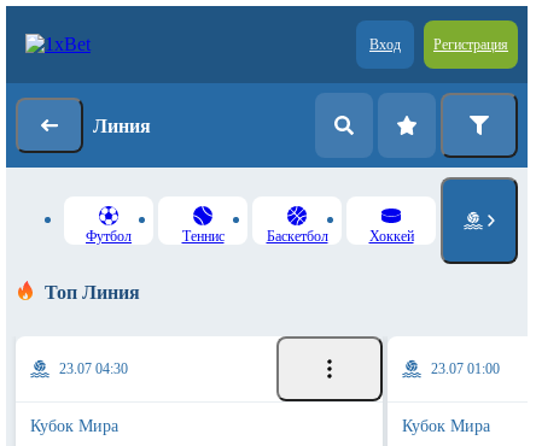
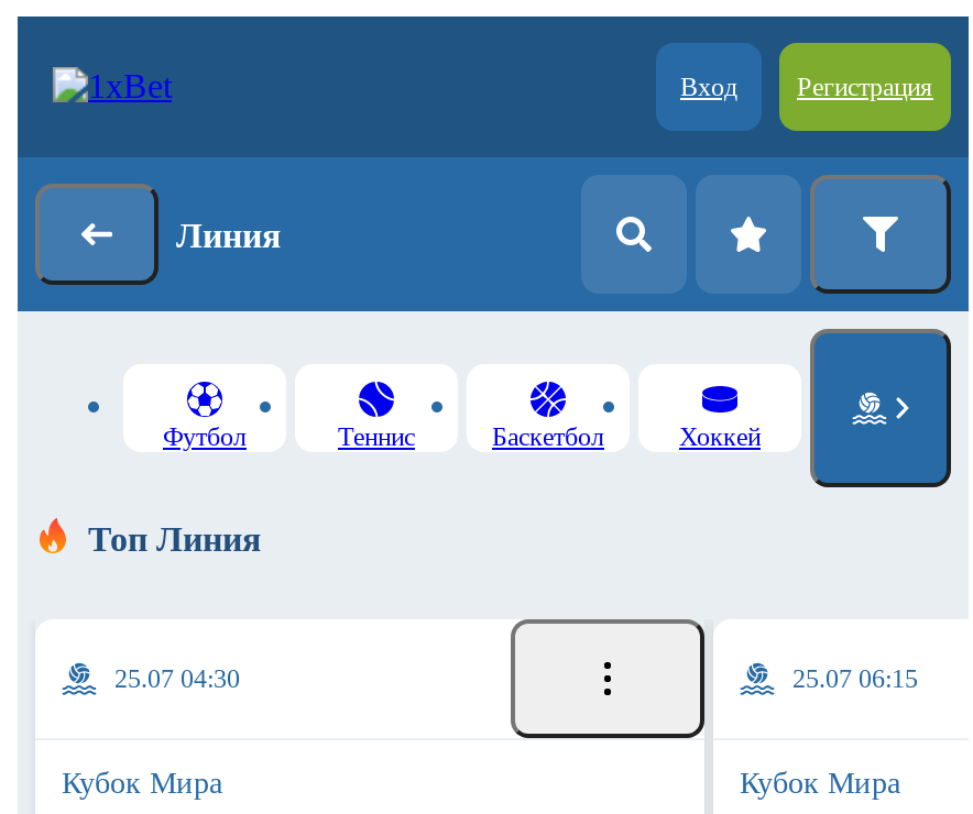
[59,360,128,377] 23.07 04:30 -> [114,663,240,694] 25.07 04:30
[431,360,500,377] 23.07 01:00 -> [792,663,918,694] 25.07 06:15

